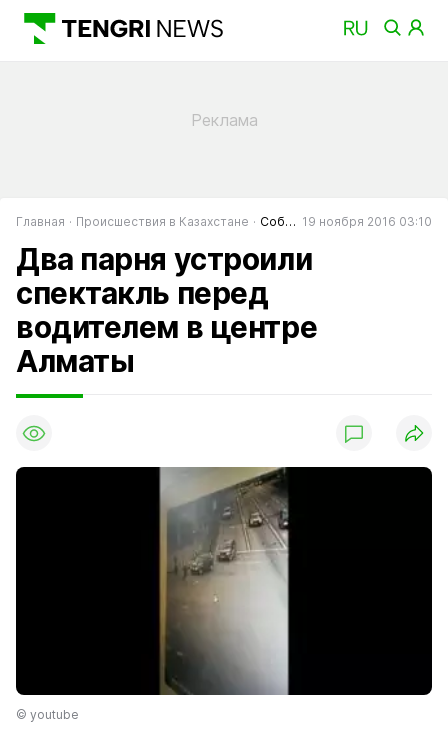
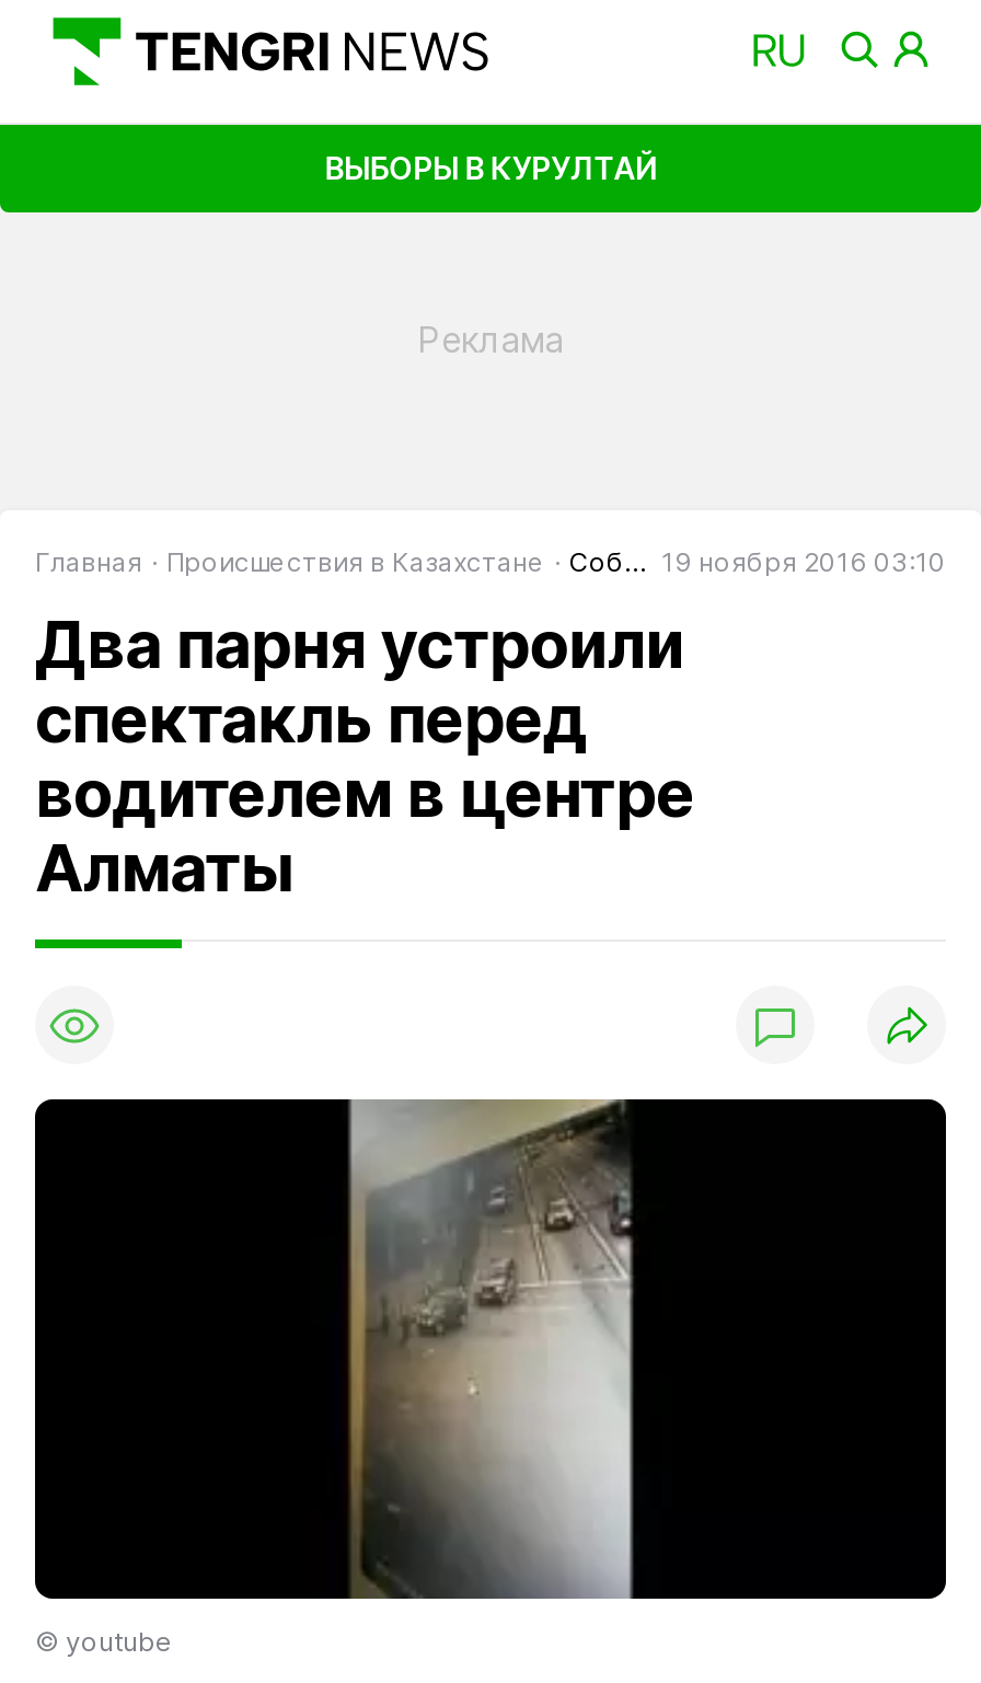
none -> [325,148,656,185] ВЫБОРЫ В КУРУЛТАЙ

